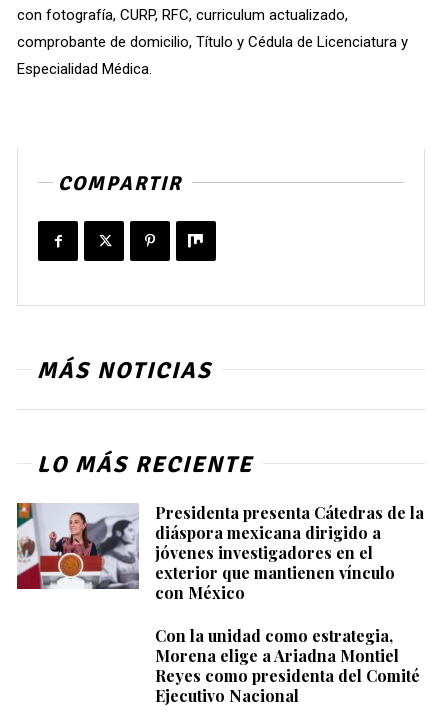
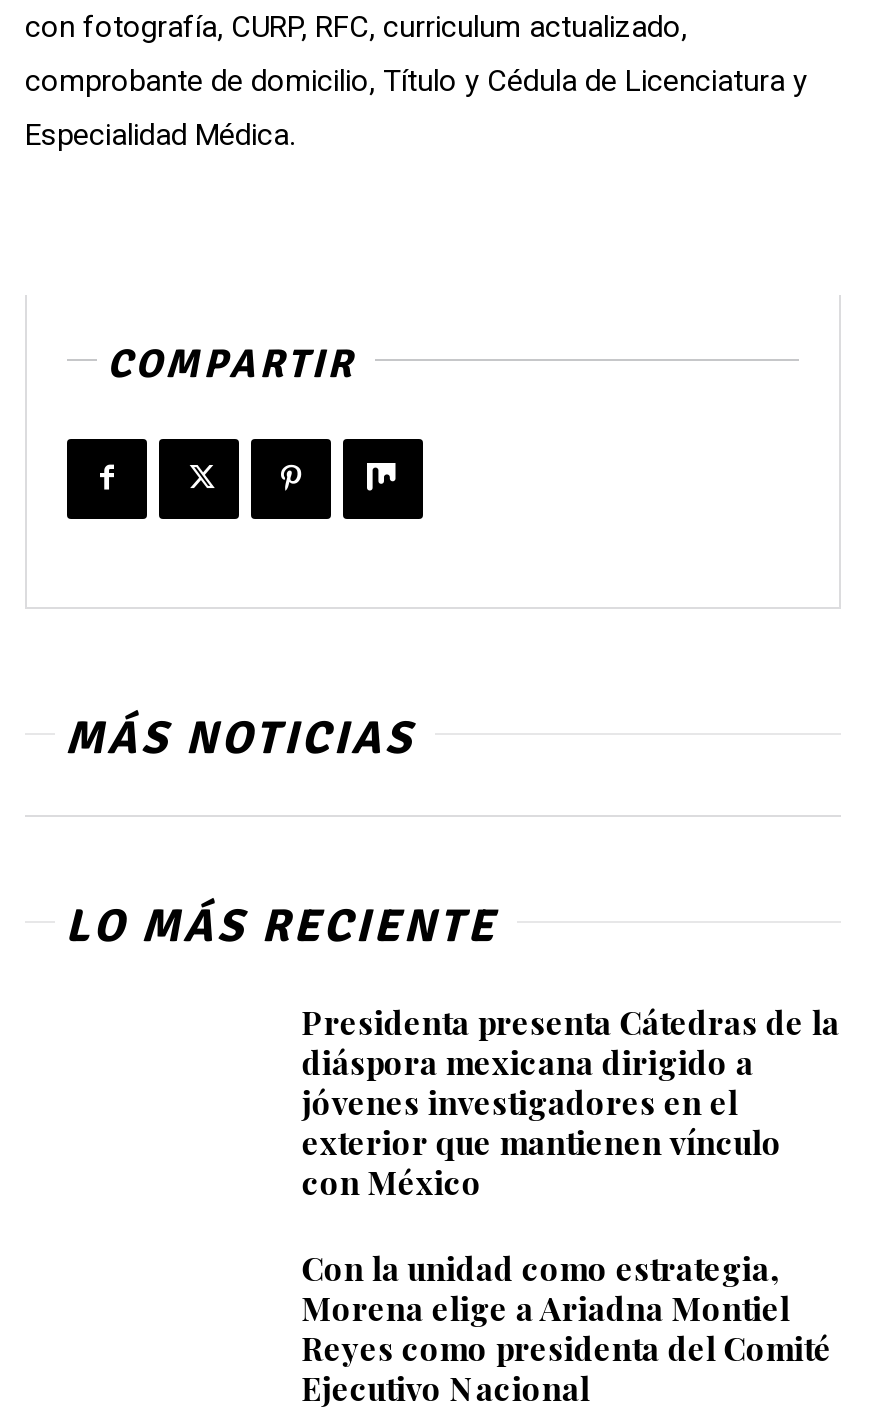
[16,502,140,590] [image] -> none

